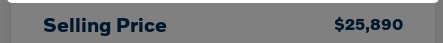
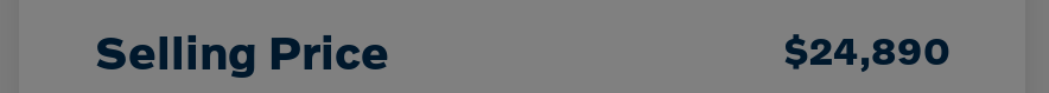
[334,14,403,33] $25,890 -> [783,28,949,72] $24,890

